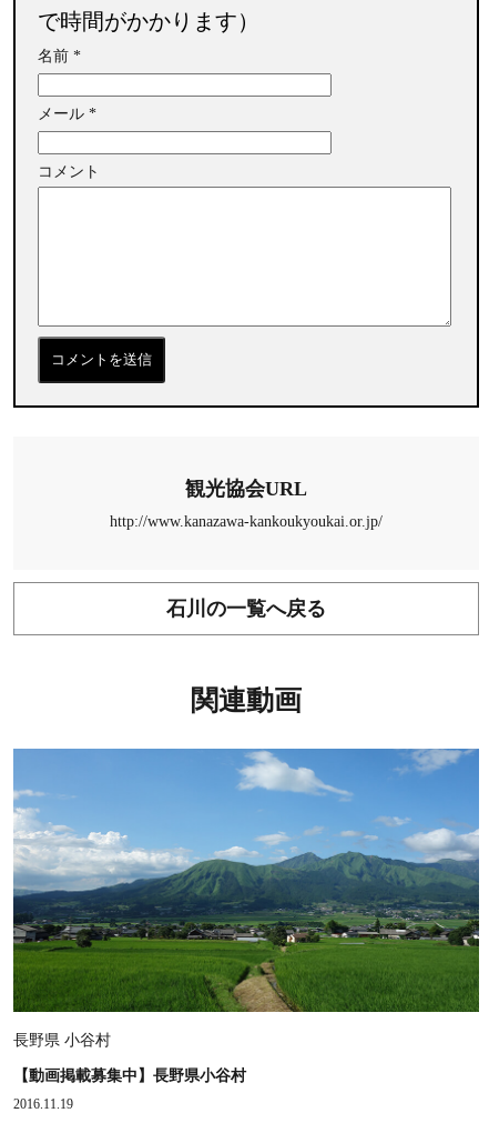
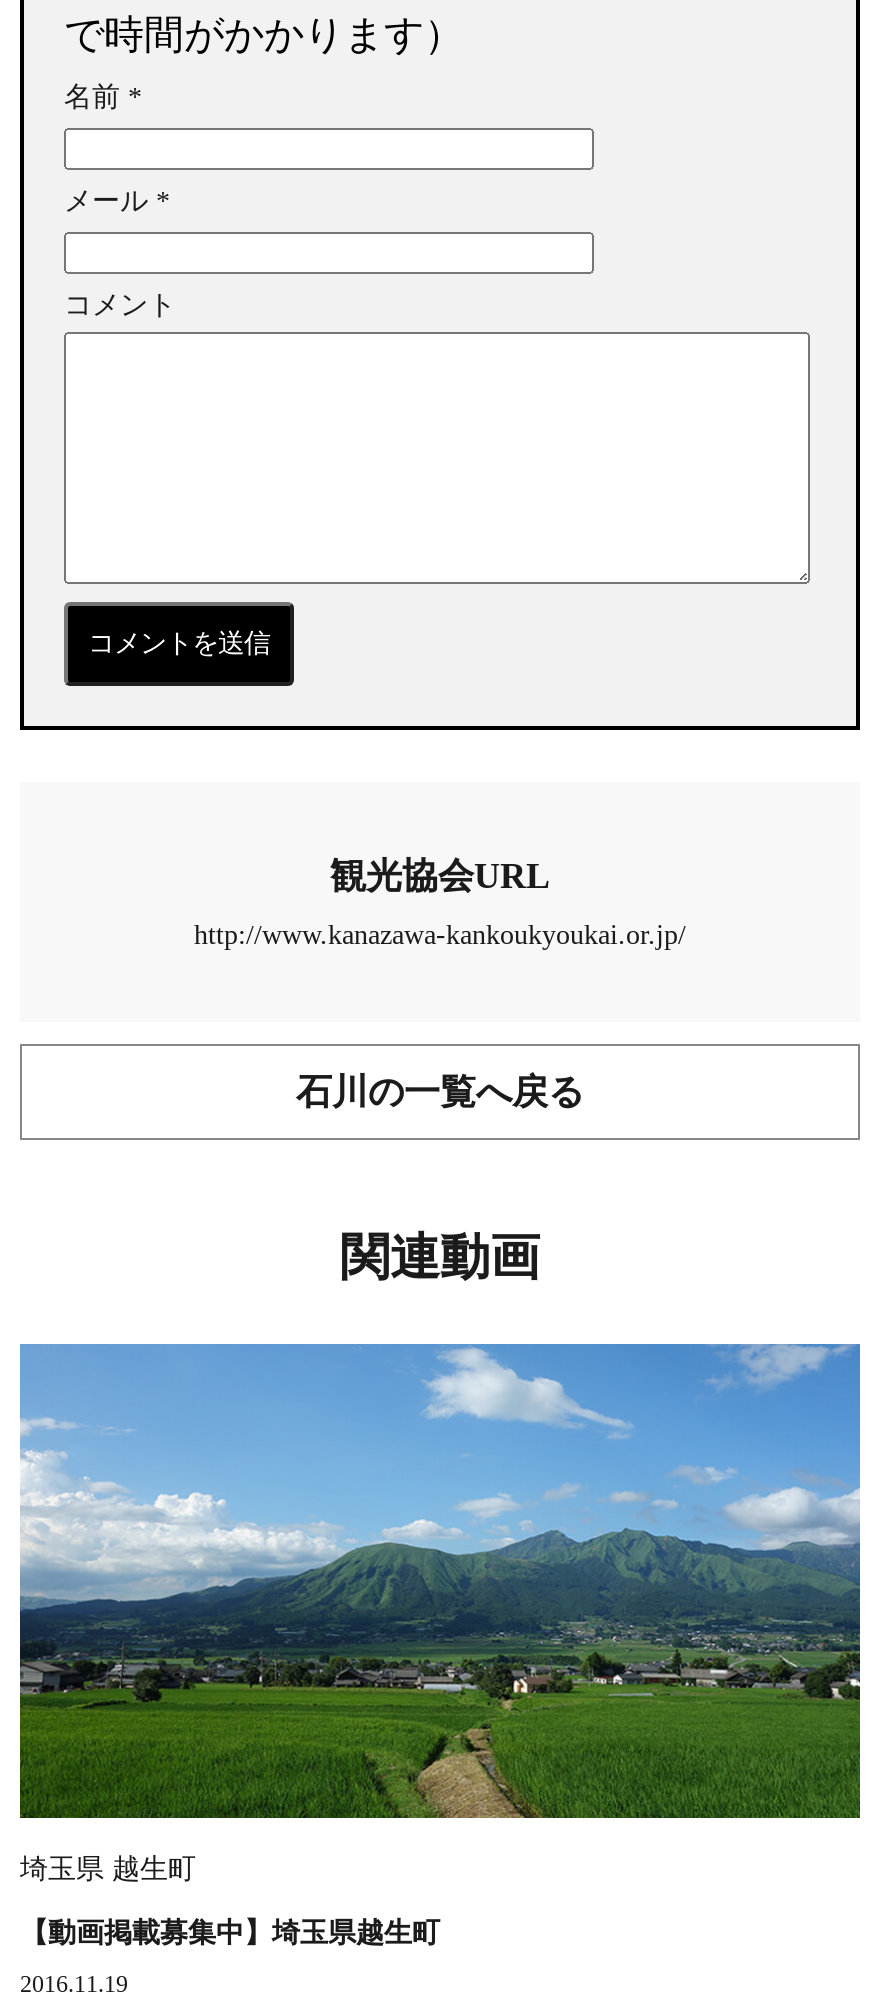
[13,1032,111,1049] 長野県 小谷村 -> [20,1854,196,1884] 埼玉県 越生町
[13,1067,246,1084] 【動画掲載募集中】長野県小谷村 -> [20,1918,440,1948] 【動画掲載募集中】埼玉県越生町

